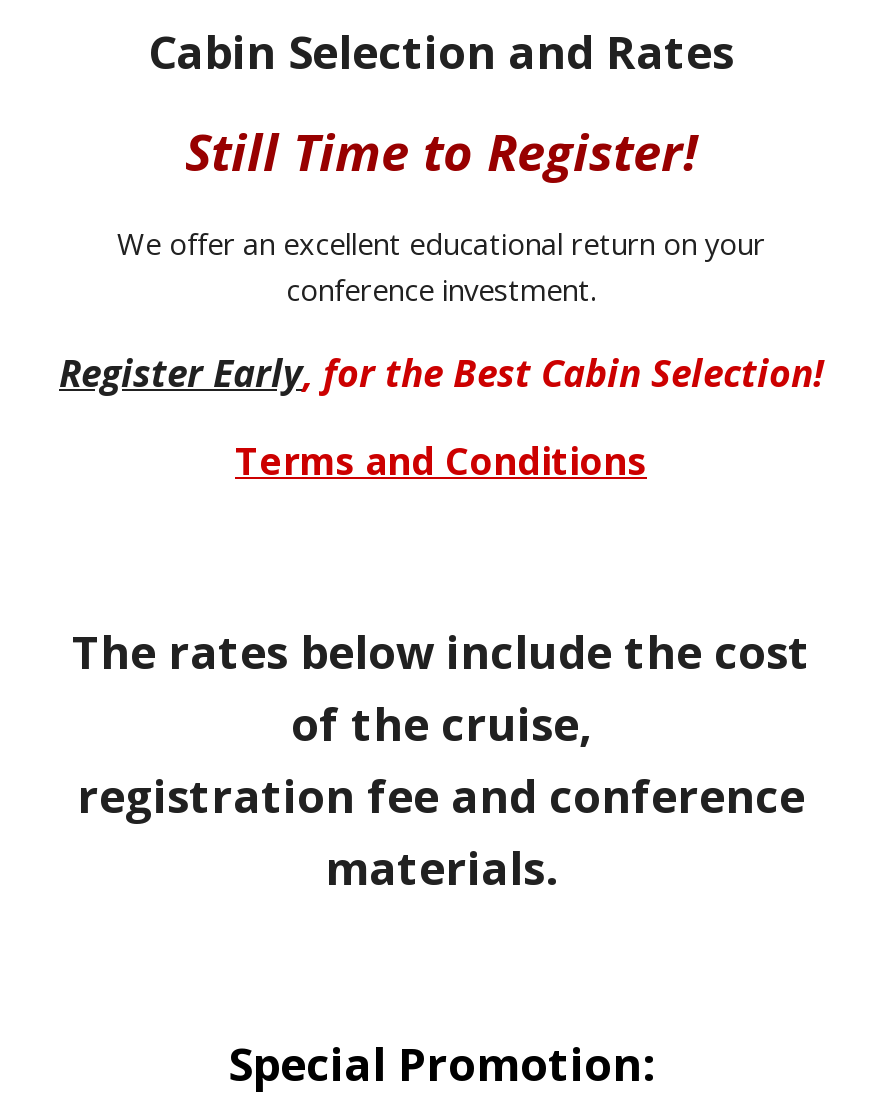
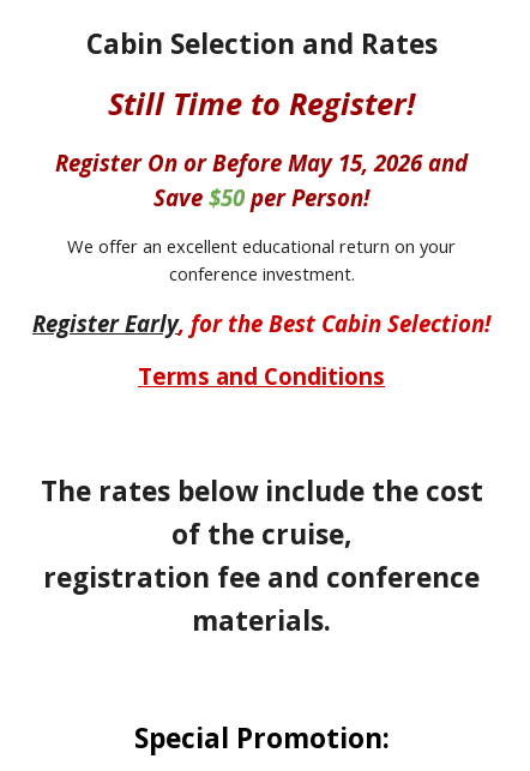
none -> [55,147,468,212] Register On or Before May 15, 2026 and | Save $50 per Person!

